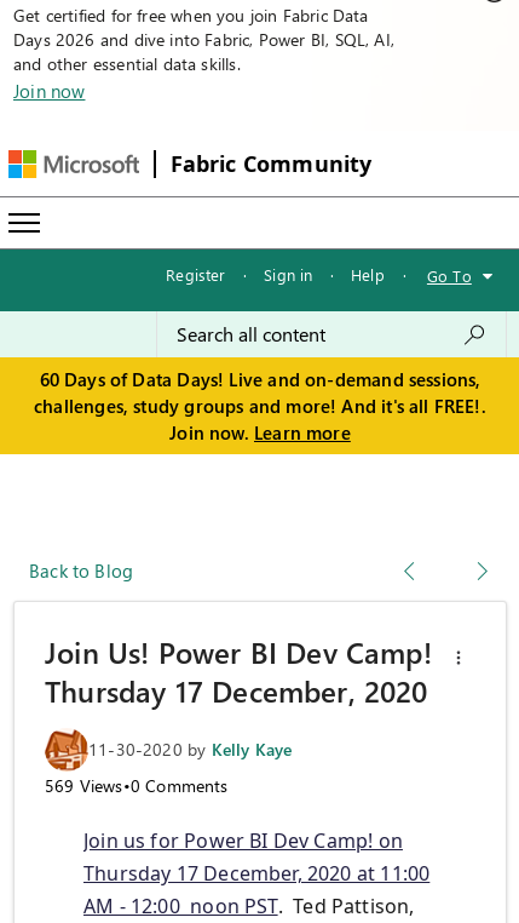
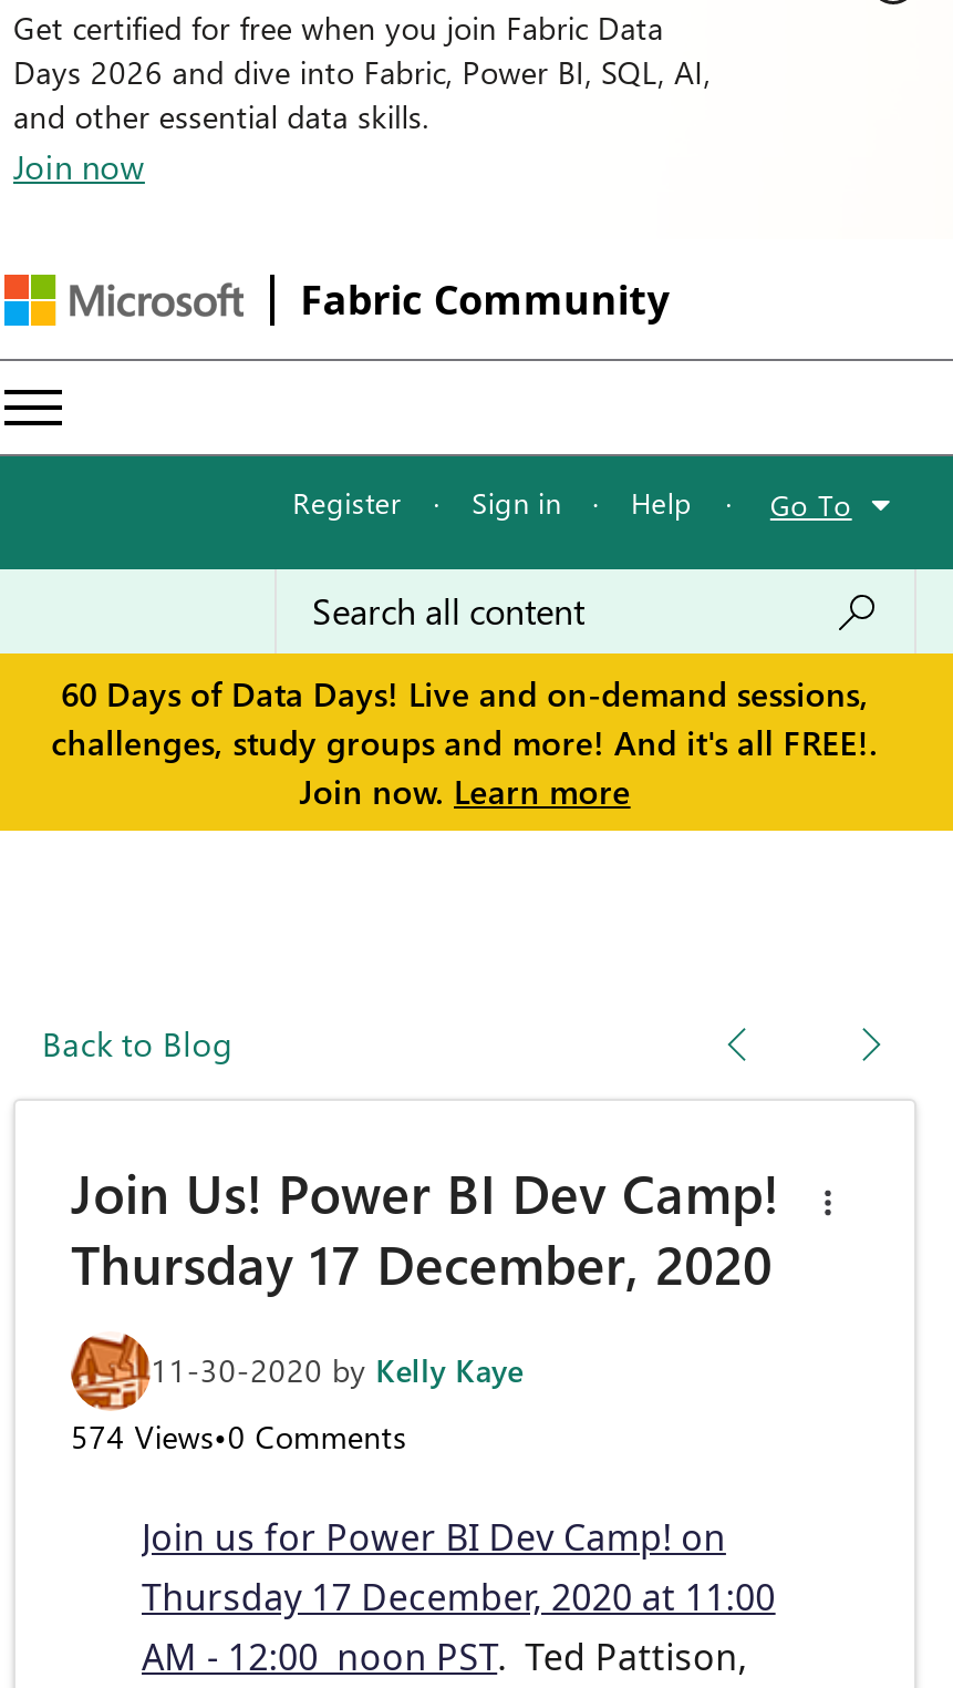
[45,774,228,798] 569 Views•0 Comments -> [71,1416,406,1459] 574 Views•0 Comments

